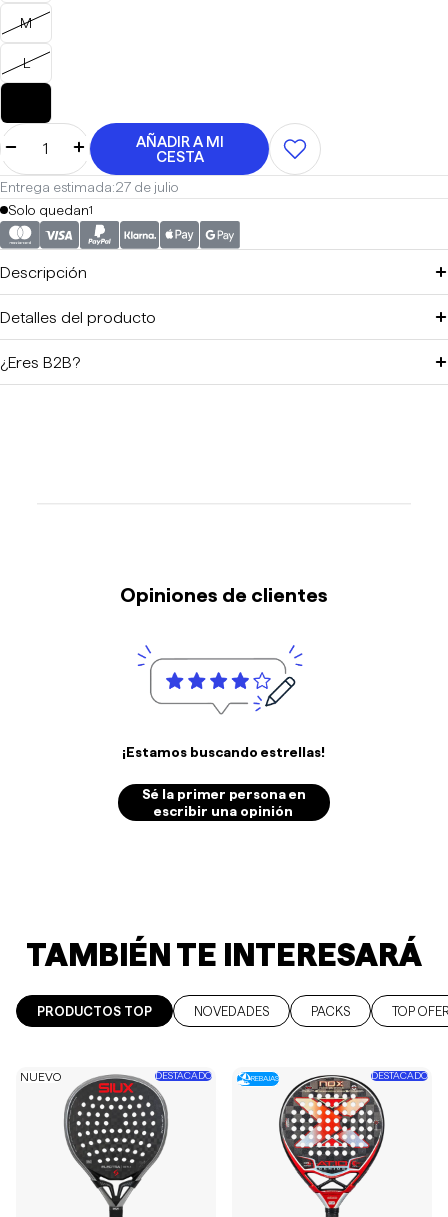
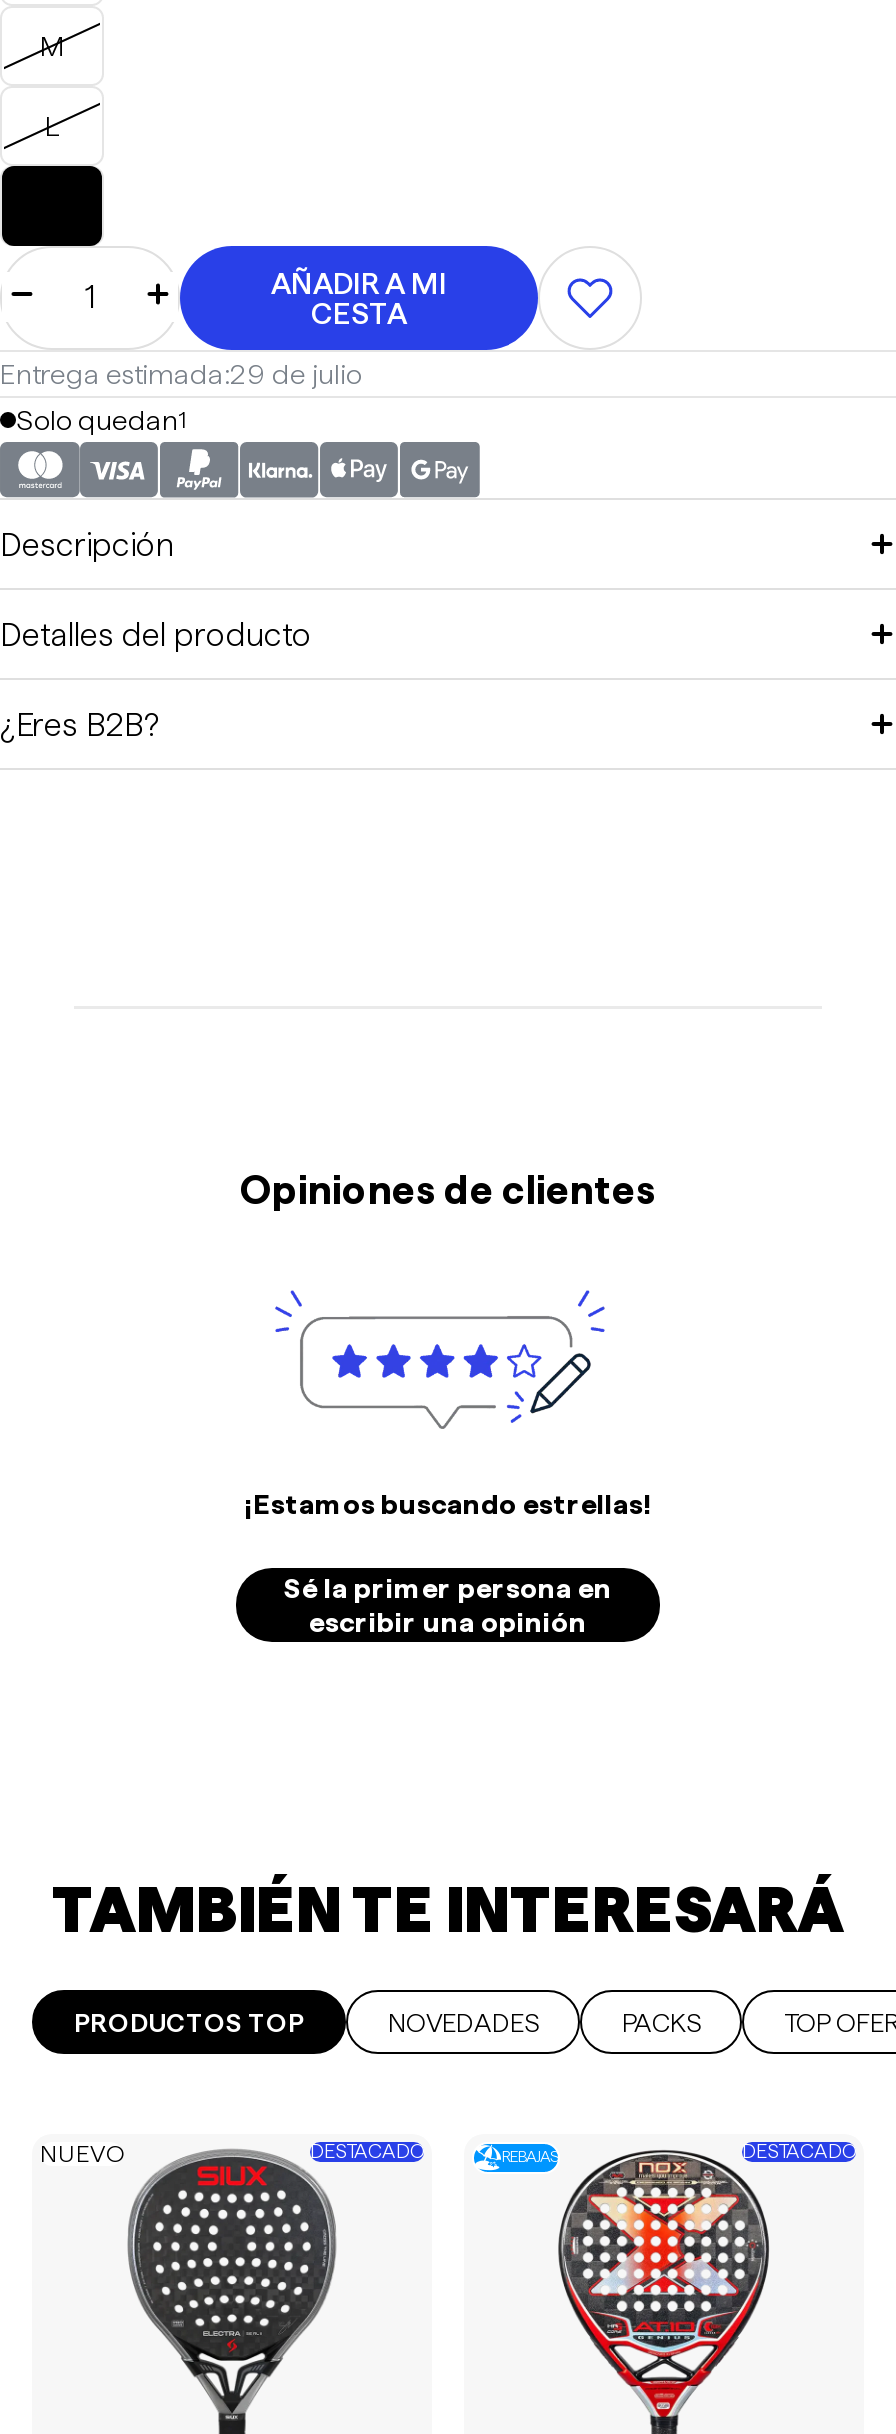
[0,178,179,194] Entrega estimada:27 de julio -> [0,357,362,389] Entrega estimada:29 de julio

